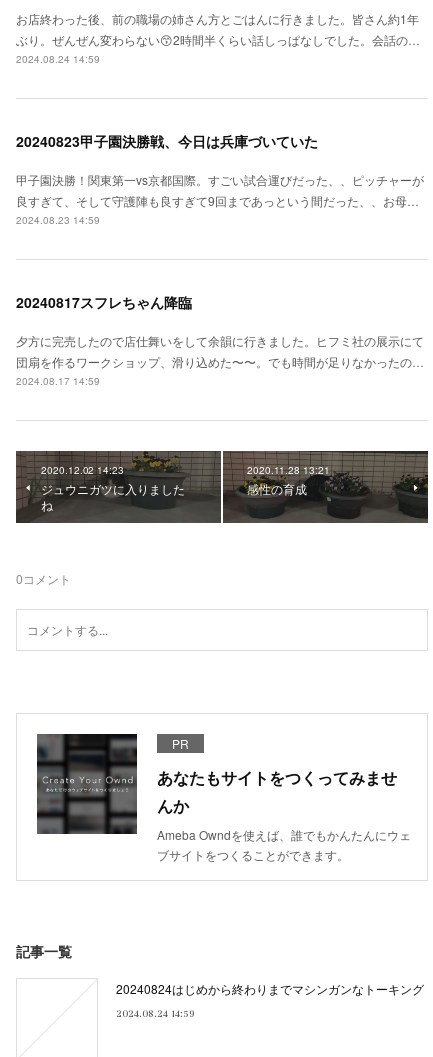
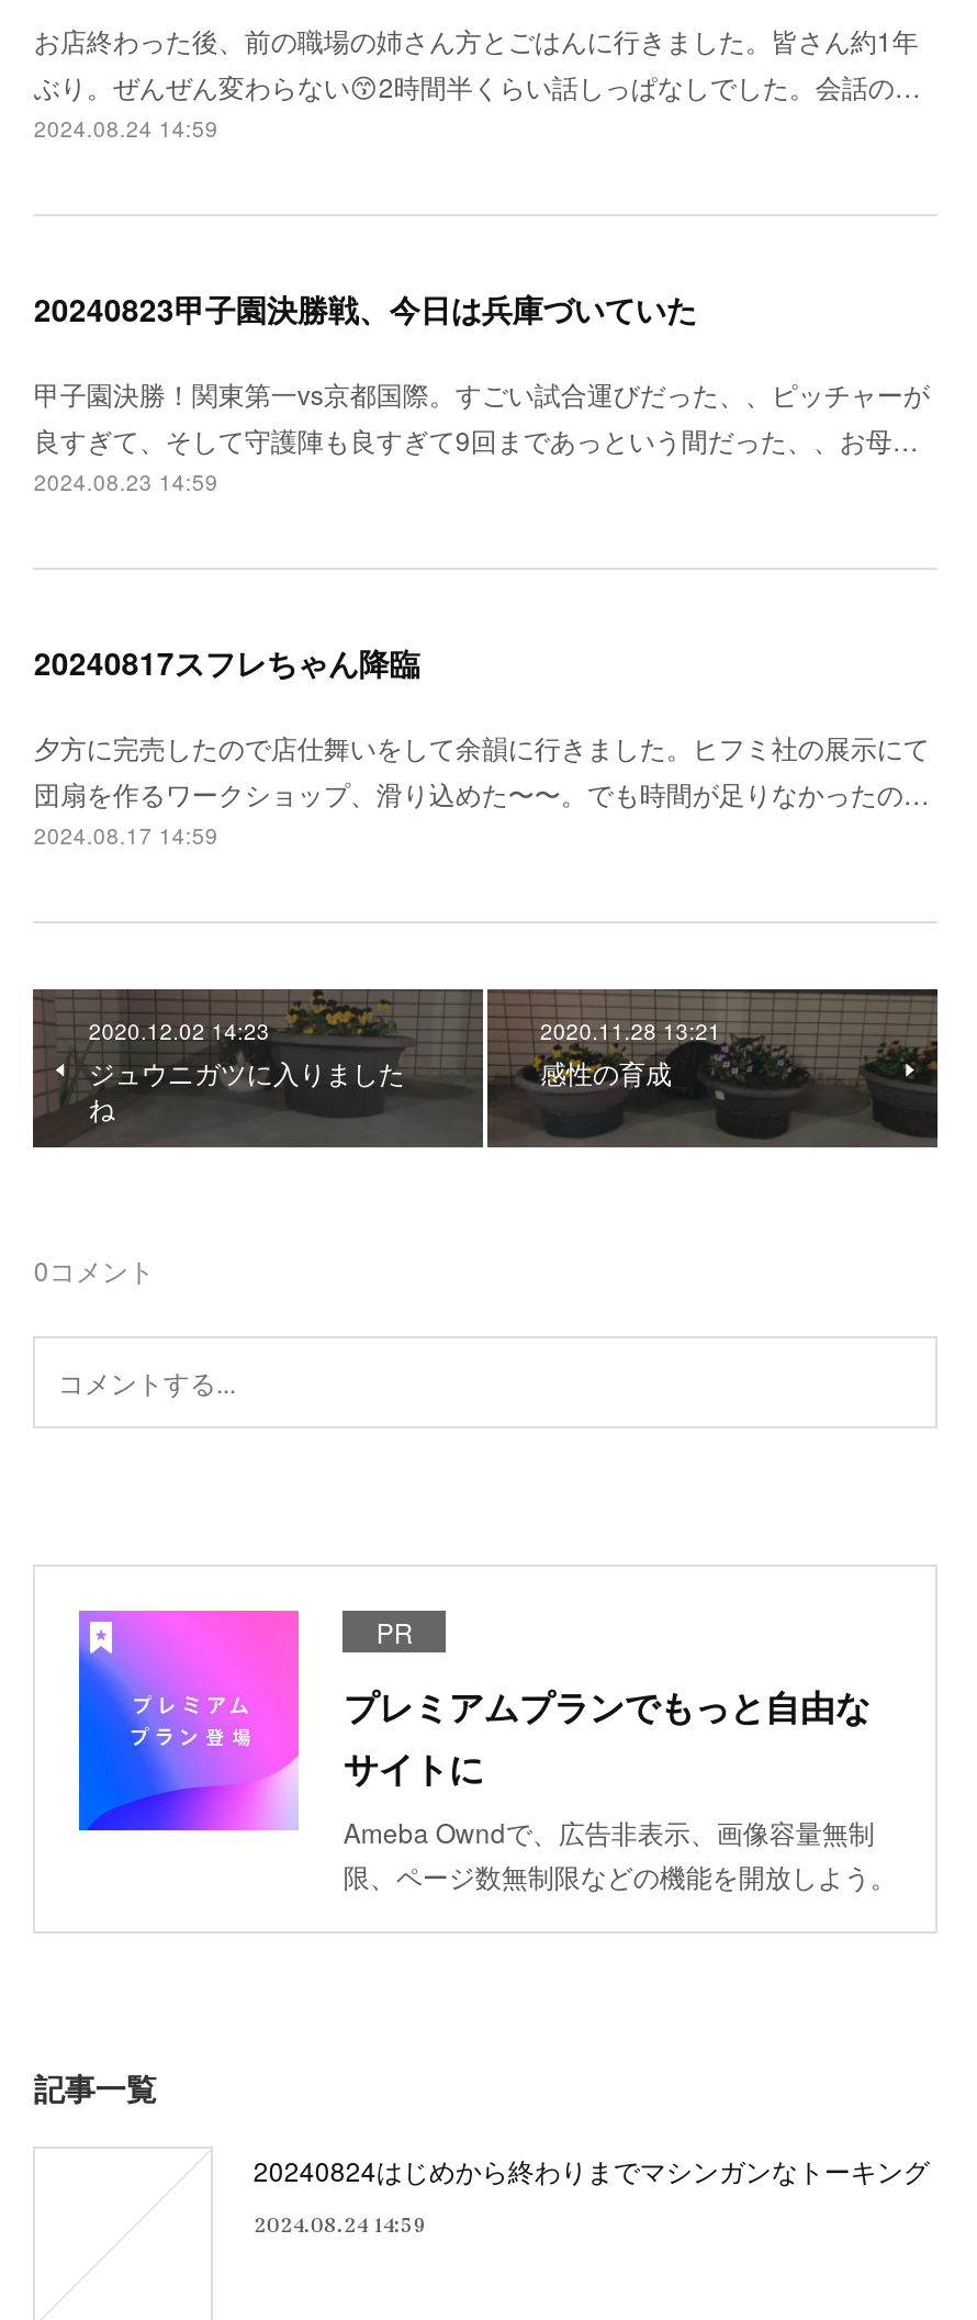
[36,733,411,863] [image] | あなたもサイトをつくってみませ | んか | Ameba Owndを使えば、誰でもかんたんにウェ | ブサイトをつくることができます。 -> [77,1609,897,1893] [image] | プレミアムプランでもっと自由な | サイトに | Ameba Owndで、広告非表示、画像容量無制 | 限、ページ数無制限などの機能を開放しよう。

